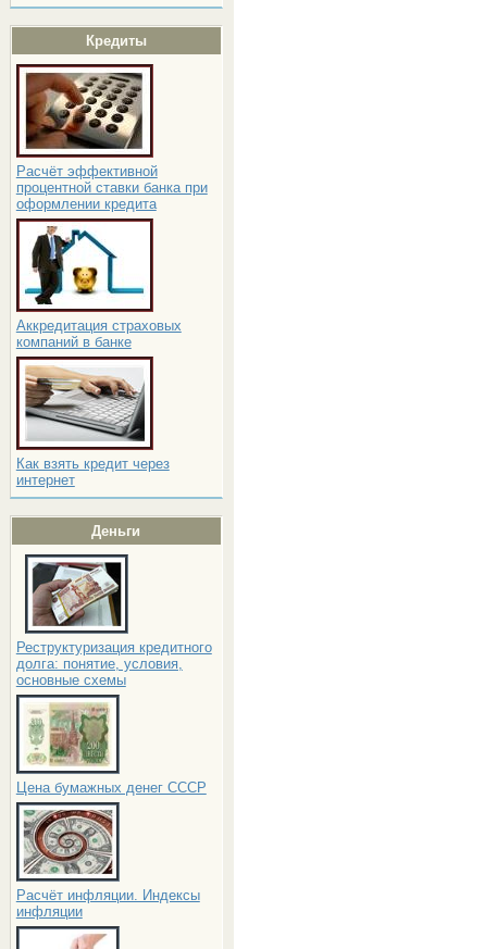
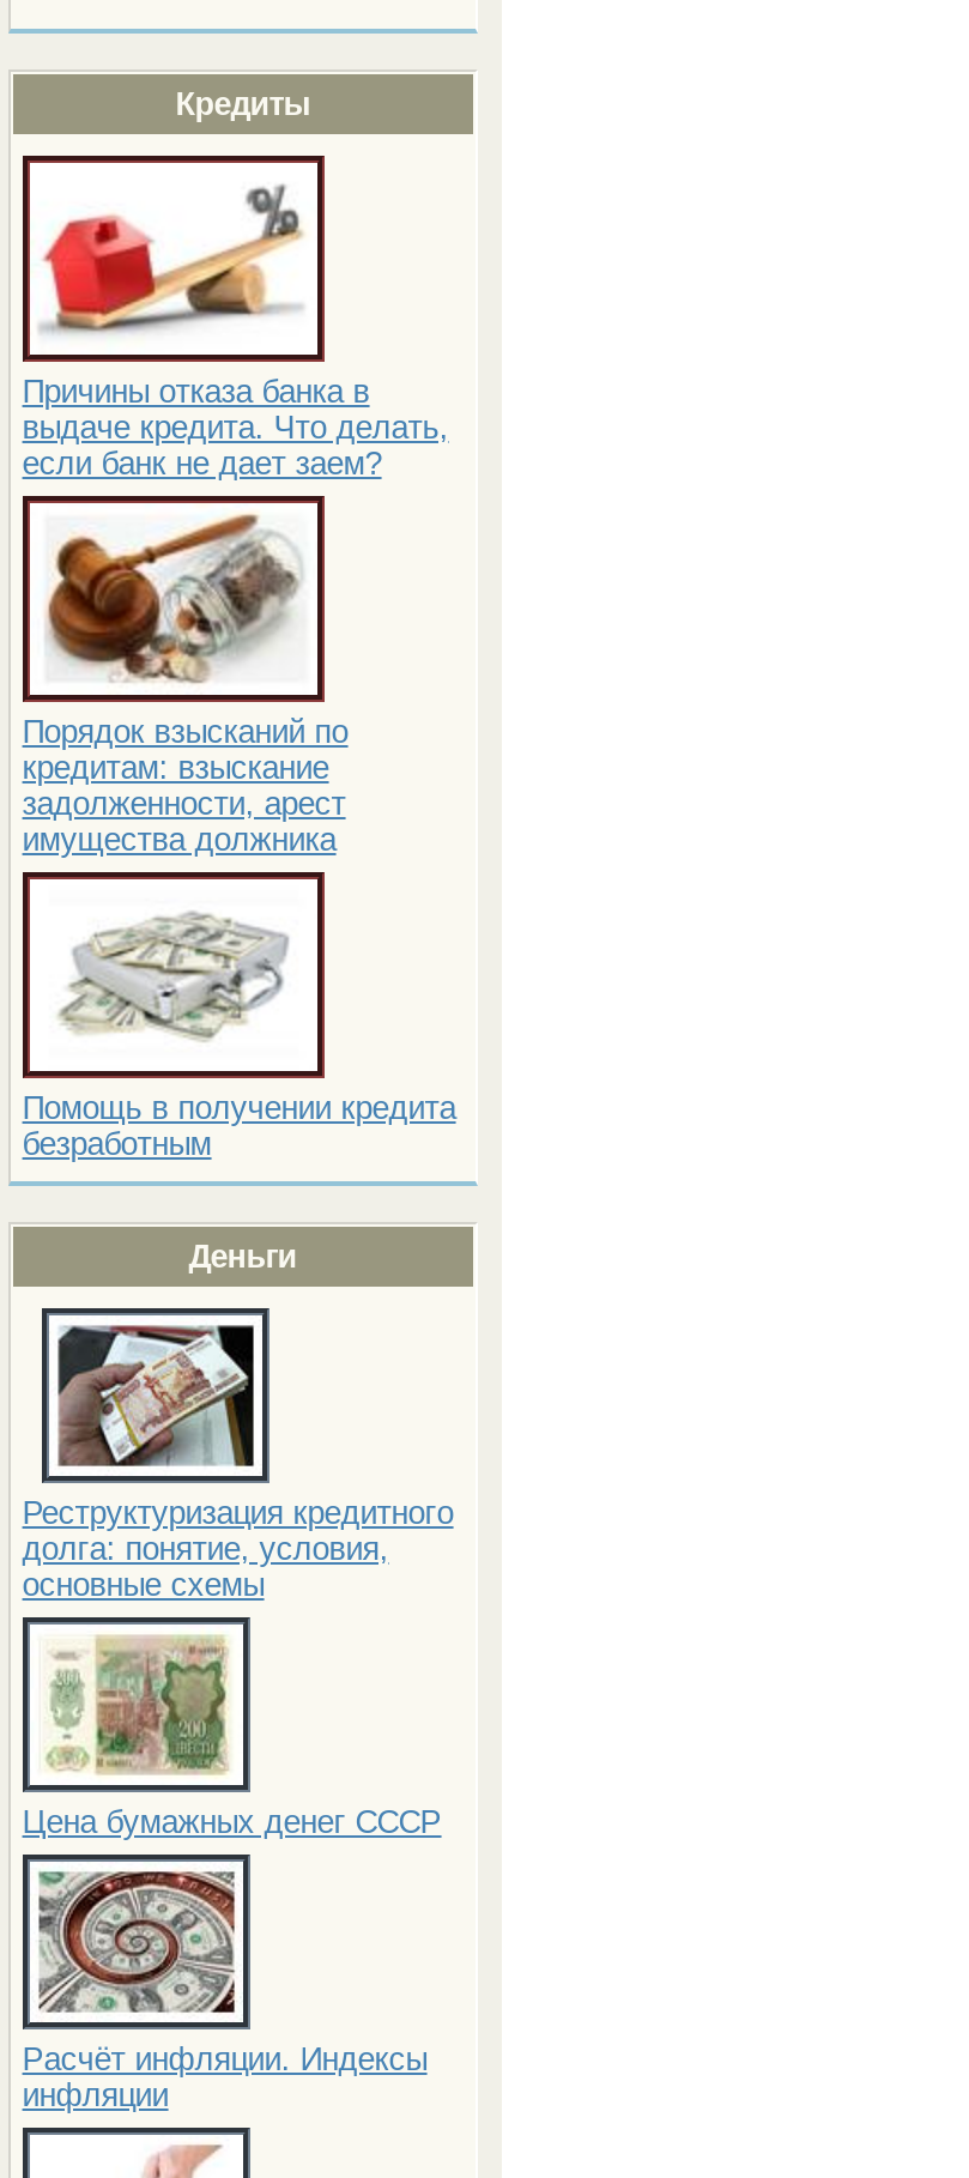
[16,72,207,212] [image] | Расчёт эффективной | процентной ставки банка при | оформлении кредита -> [22,175,449,482] [image] | Причины отказа банка в | выдаче кредита. Что делать, | если банк не дает заем?
[16,225,181,350] [image] | Аккредитация страховых | компаний в банке -> [22,573,348,858] [image] | Порядок взысканий по | кредитам: взыскание | задолженности, арест | имущества должника
[16,391,169,488] [image] | Как взять кредит через | интернет -> [22,894,456,1162] [image] | Помощь в получении кредита | безработным

